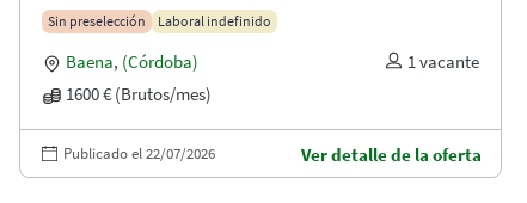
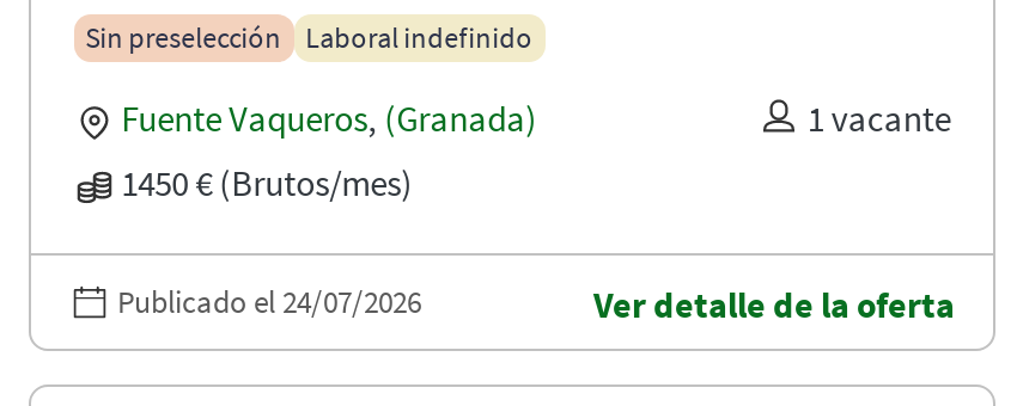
[65,50,198,72] Baena, (Córdoba) -> [121,95,537,140] Fuente Vaqueros, (Granada)
[65,82,211,105] 1600 € (Brutos/mes) -> [121,159,413,204] 1450 € (Brutos/mes)
[63,143,215,163] Publicado el 22/07/2026 -> [117,281,421,321] Publicado el 24/07/2026

